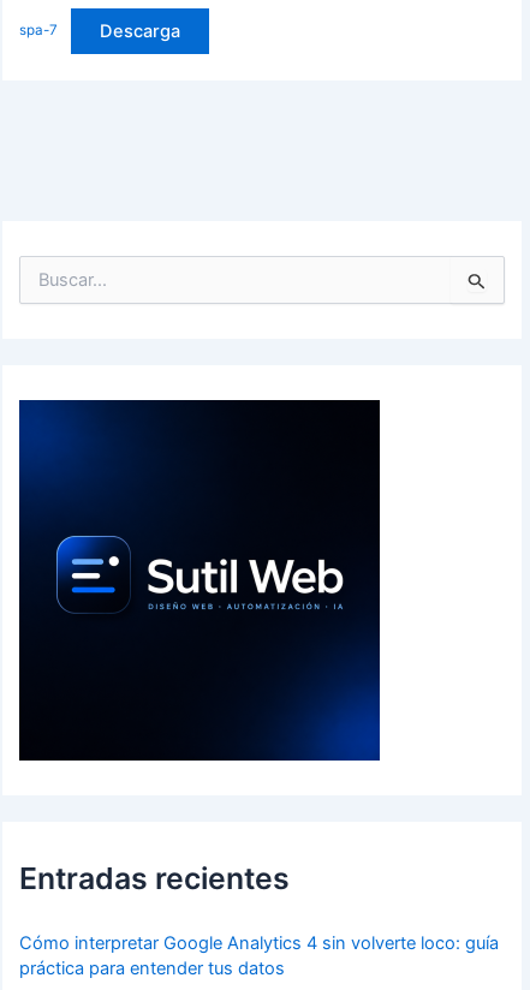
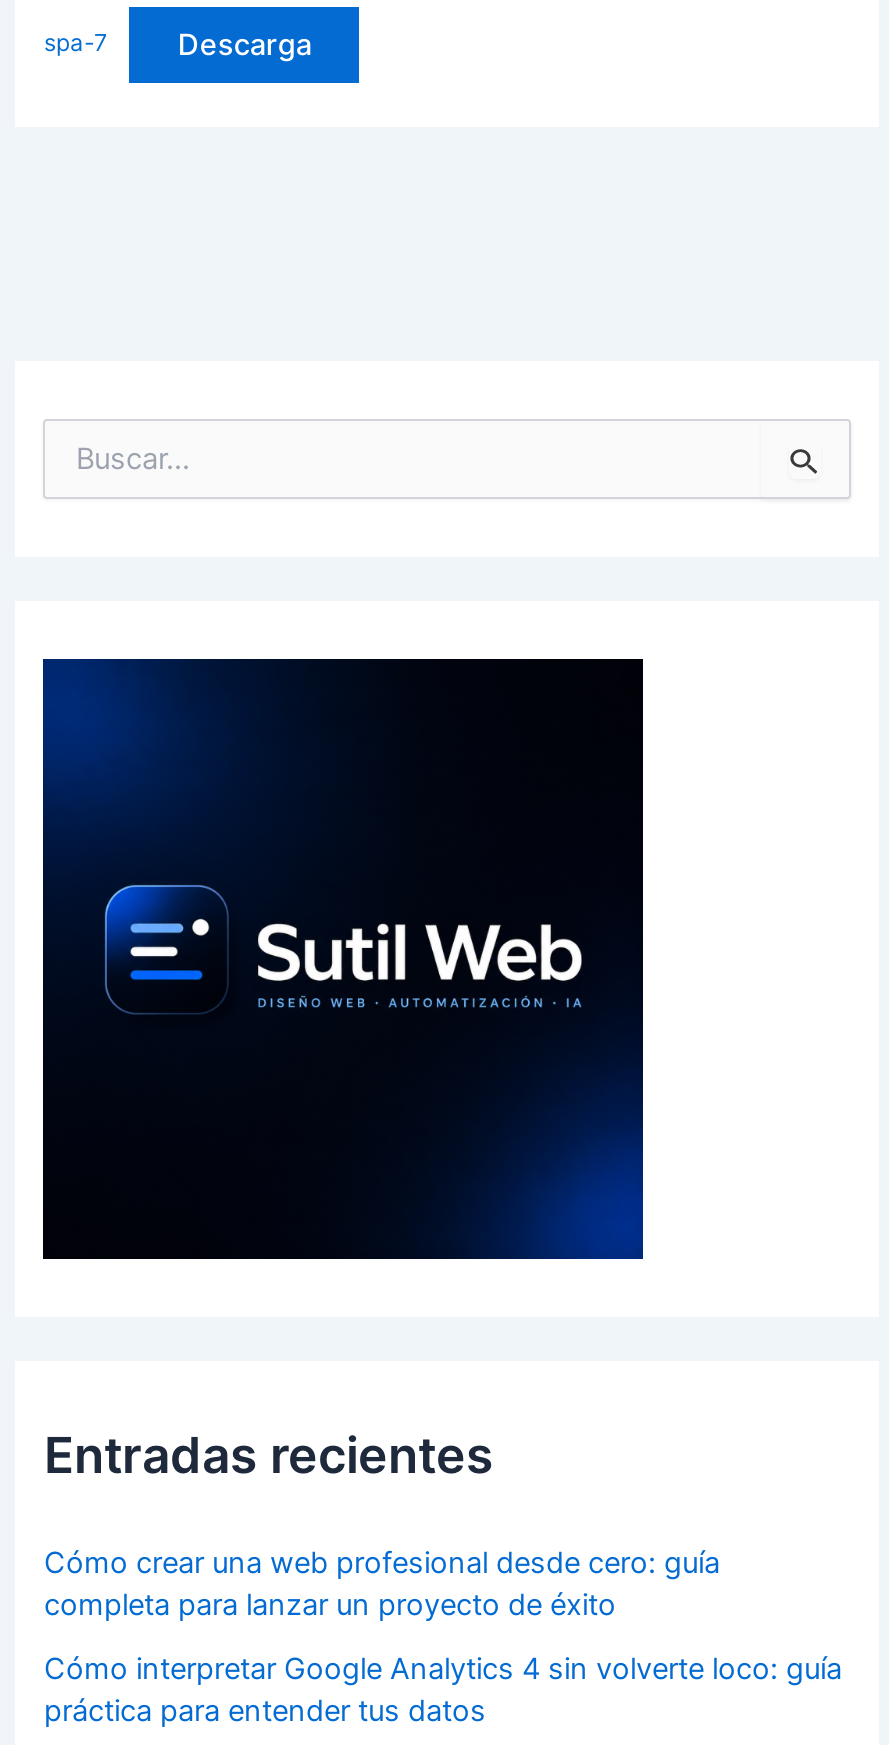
none -> [44,1545,720,1623] Cómo crear una web profesional desde cero: guía | completa para lanzar un proyecto de éxito

